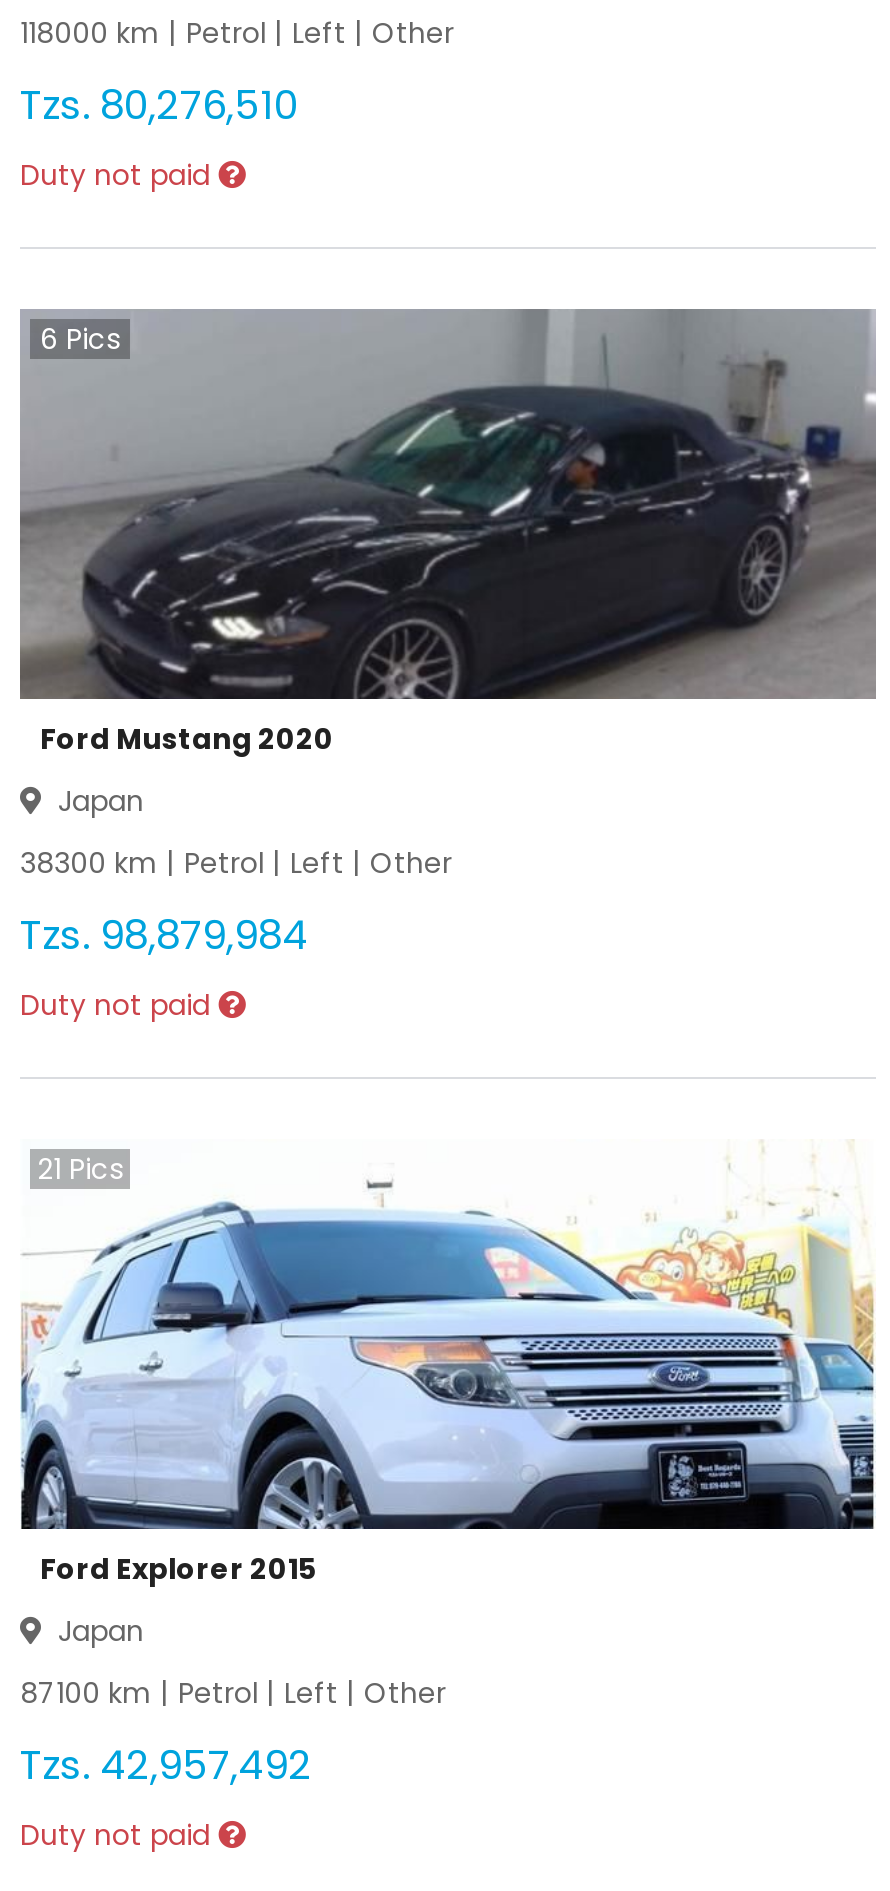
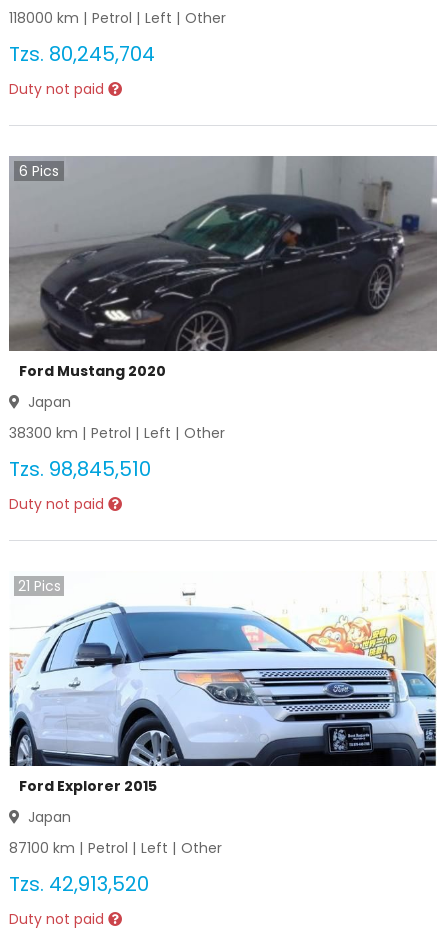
[20,77,298,133] Tzs. 80,276,510 -> [9,40,155,68] Tzs. 80,245,704
[20,907,308,963] Tzs. 98,879,984 -> [9,455,151,483] Tzs. 98,845,510
[20,1737,312,1793] Tzs. 42,957,492 -> [9,870,149,898] Tzs. 42,913,520

